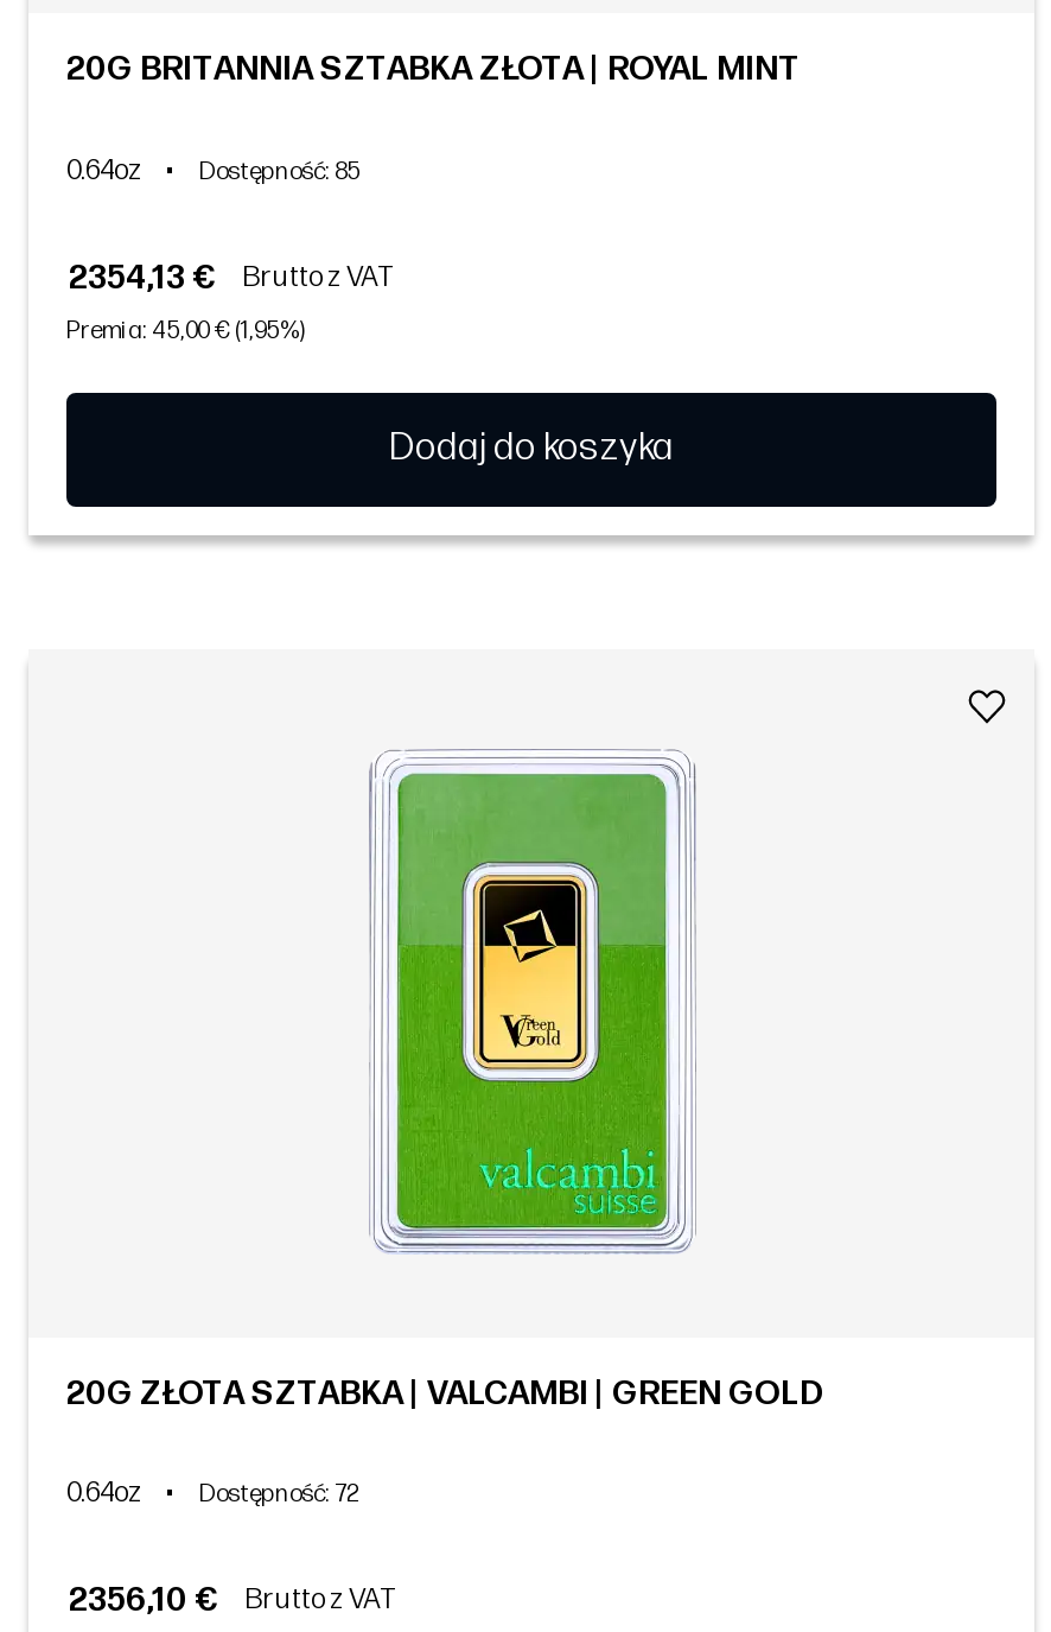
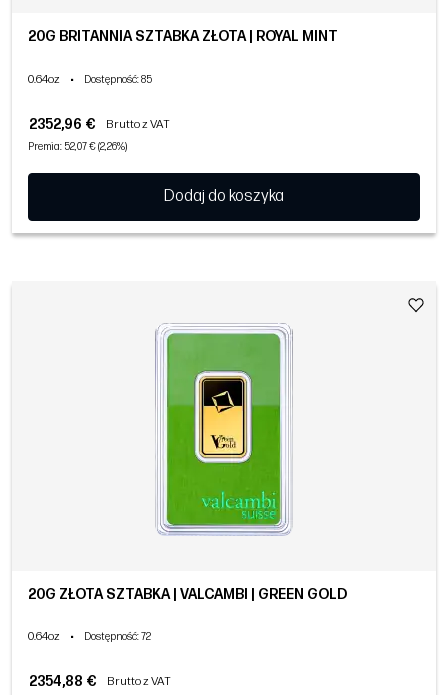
[69,257,394,297] 2354,13 € Brutto z VAT -> [29,116,170,133] 2352,96 € Brutto z VAT
[66,316,304,344] Premia: 45,00 € (1,95%) -> [28,141,127,153] Premia: 52,07 € (2,26%)
[69,1581,396,1621] 2356,10 € Brutto z VAT -> [29,673,171,690] 2354,88 € Brutto z VAT

